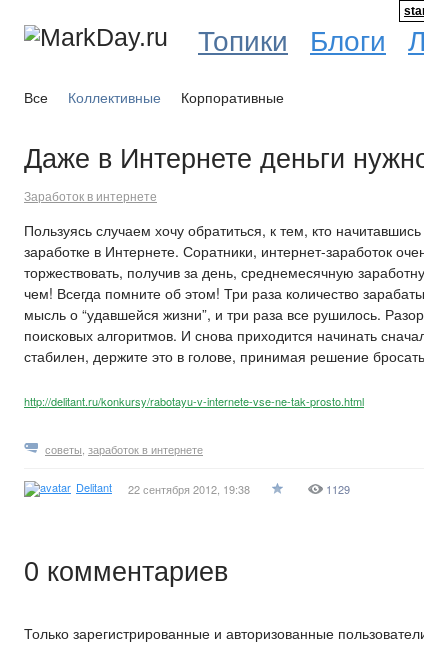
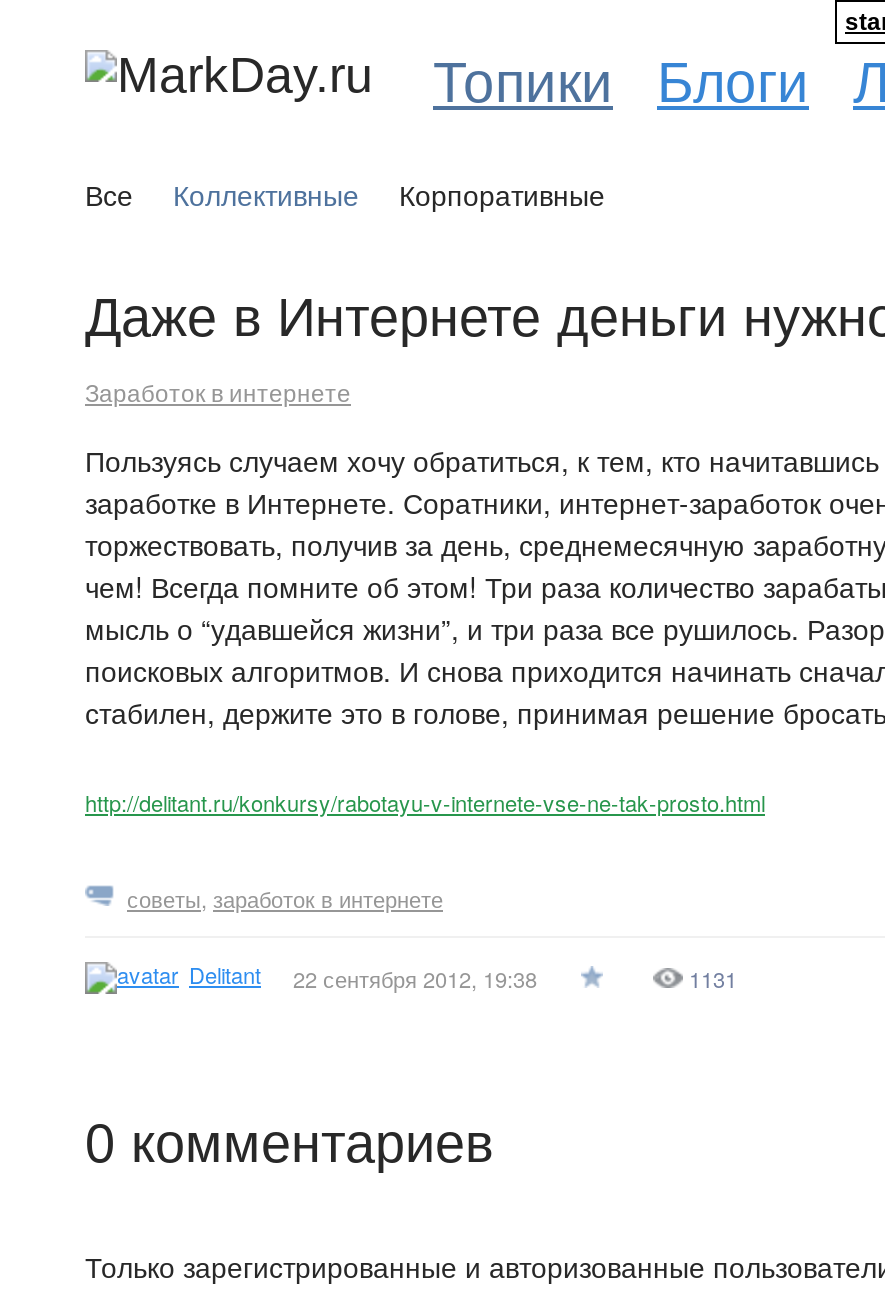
[326,481,350,497] 1129 -> [689,962,737,994] 1131

